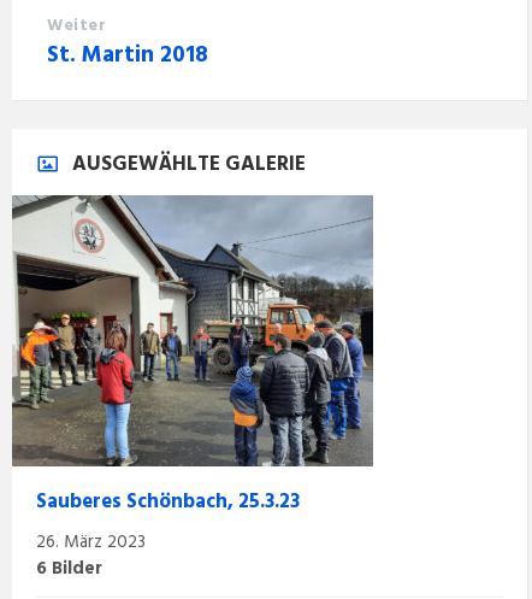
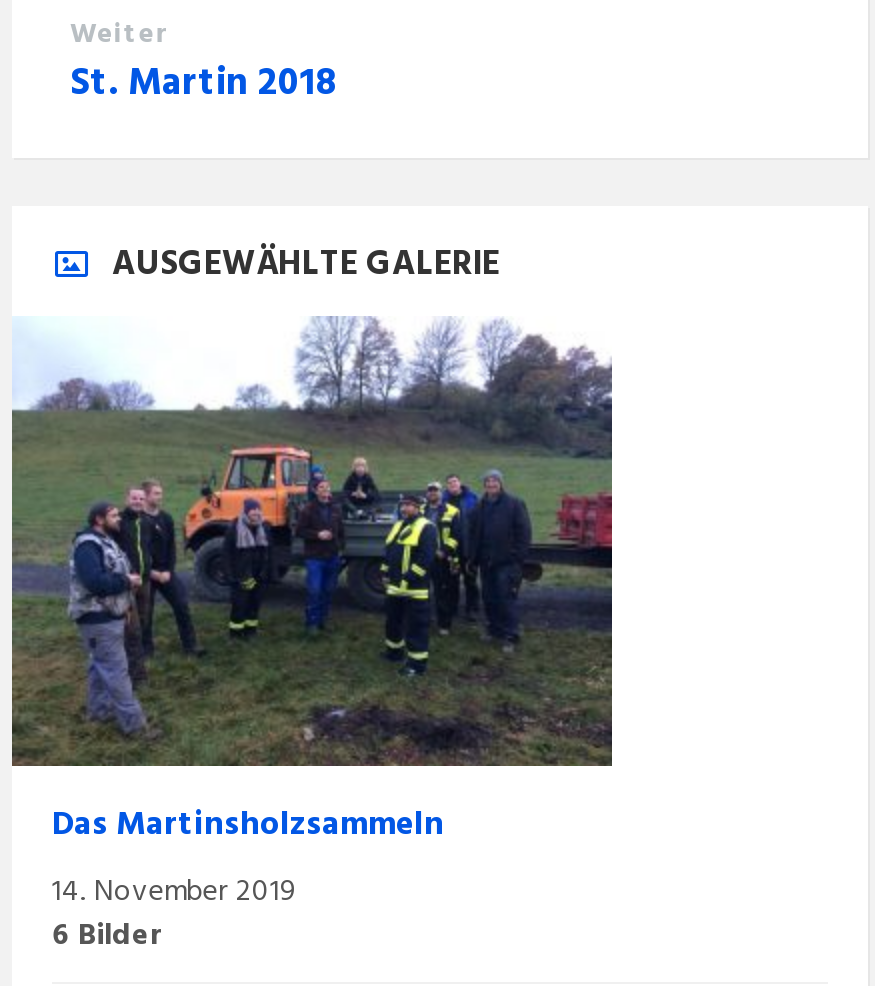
[11,194,374,557] [image] | Sauberes Schönbach, 25.3.23 | 26. März 2023 -> [10,316,614,916] [image] | Das Martinsholzsammeln | 14. November 2019

